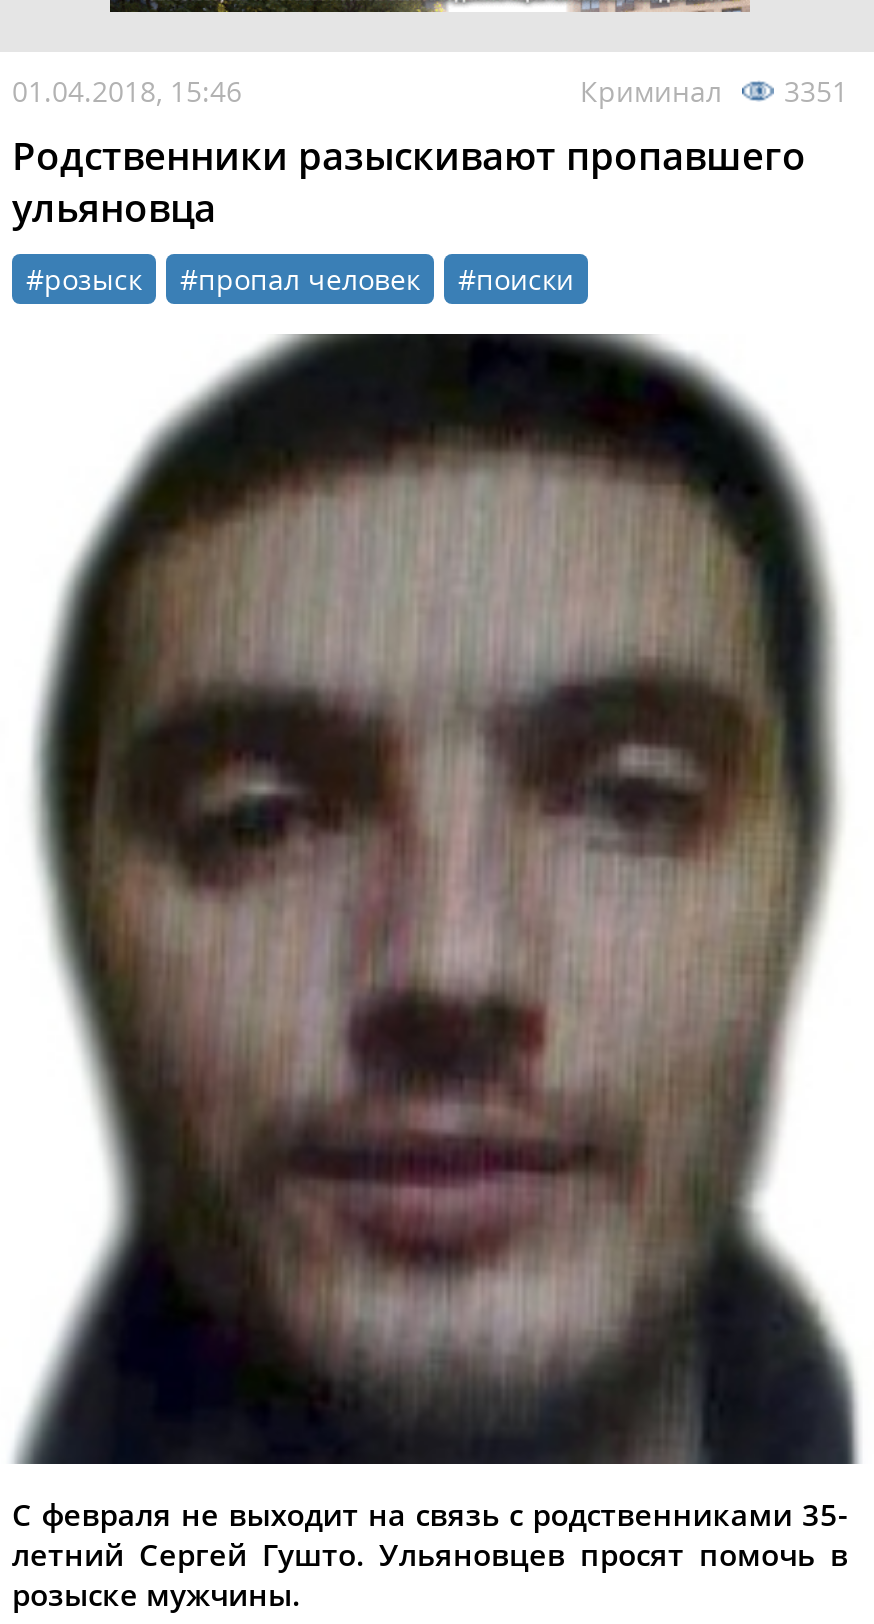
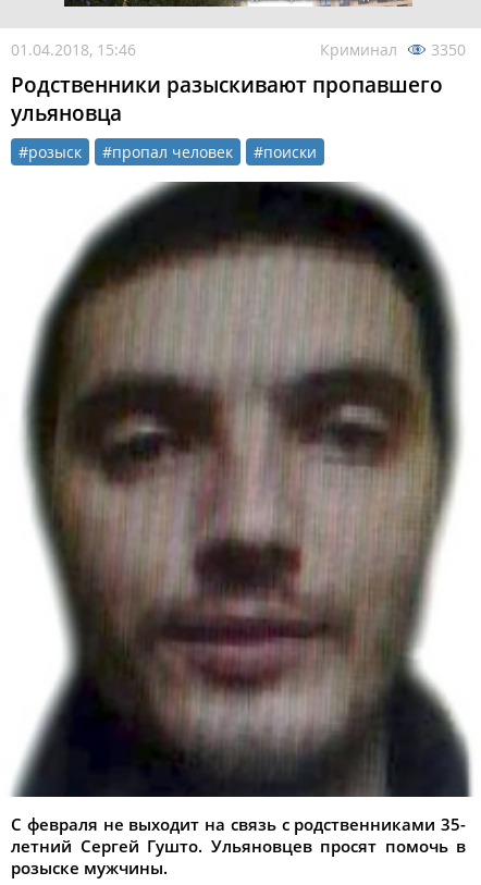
[580,72,848,110] Криминал 3351 -> [320,39,466,60] Криминал 3350

